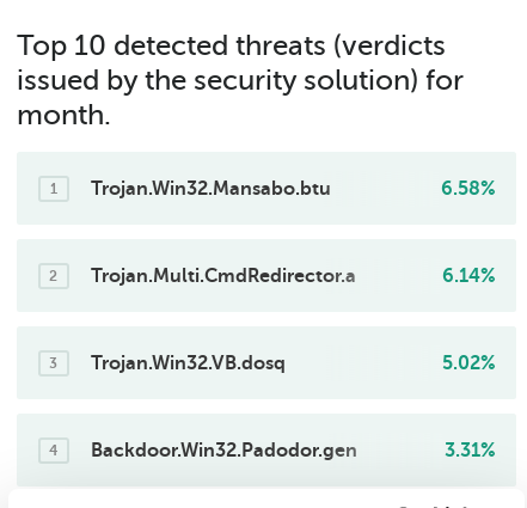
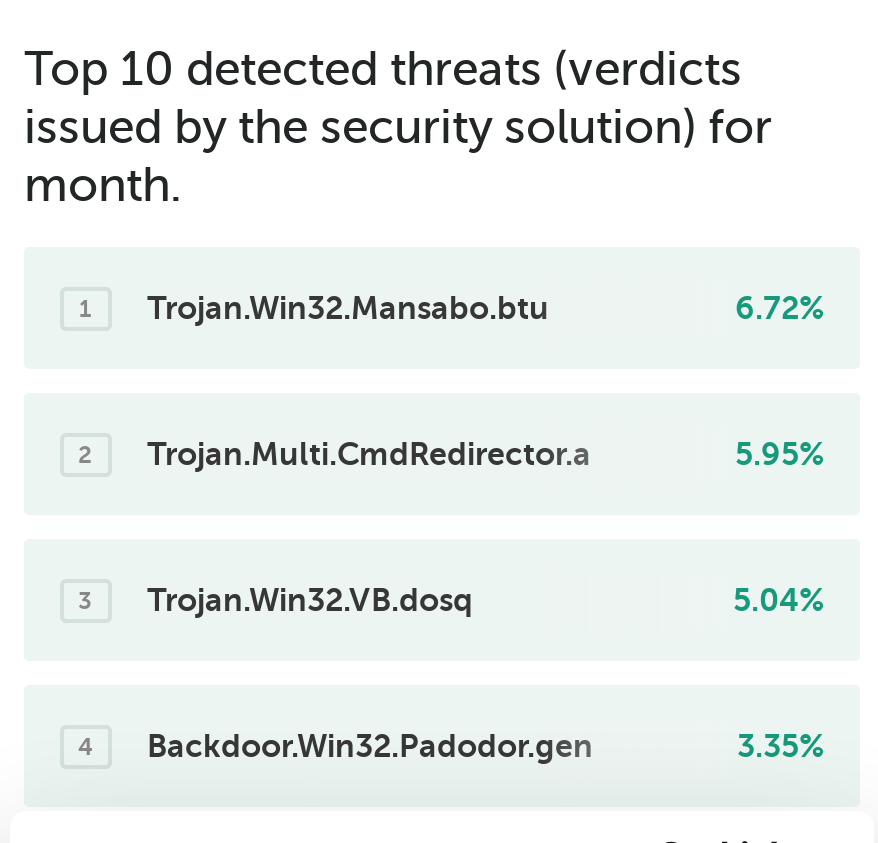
[440,178,495,199] 6.58% -> [735,290,825,326] 6.72%
[442,265,495,286] 6.14% -> [735,436,825,472] 5.95%
[442,352,495,374] 5.02% -> [733,582,825,618] 5.04%
[444,439,495,461] 3.31% -> [737,728,825,764] 3.35%

